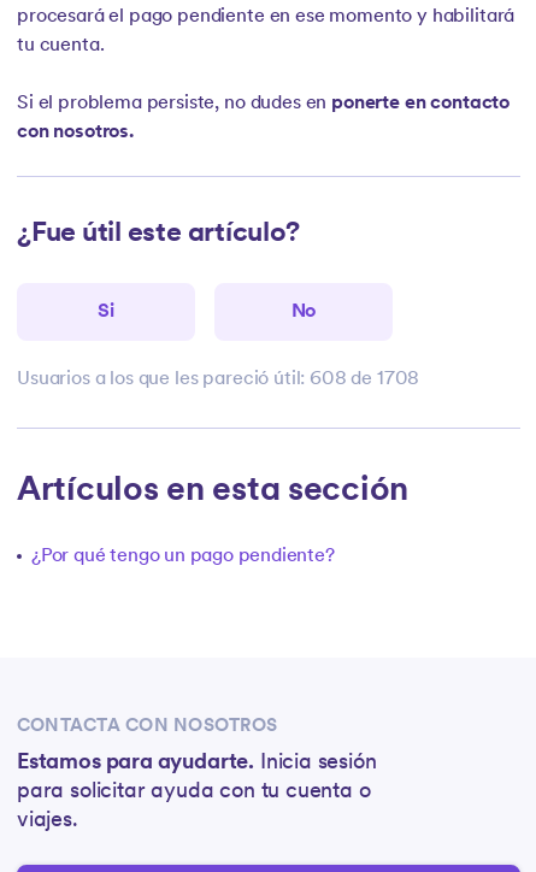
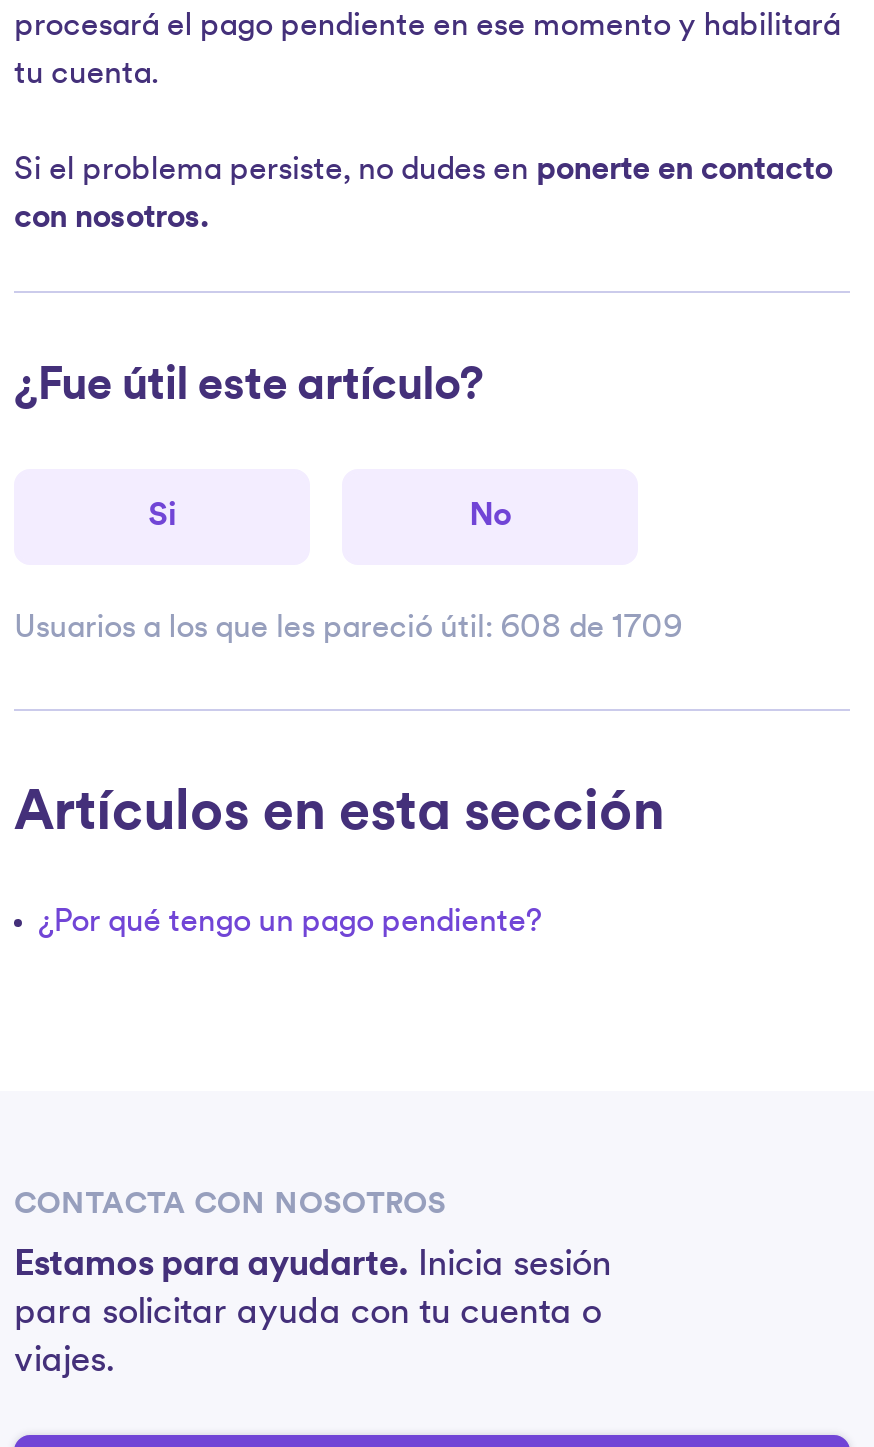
[17,370,420,389] Usuarios a los que les pareció útil: 608 de 1708 -> [14,613,683,645] Usuarios a los que les pareció útil: 608 de 1709

